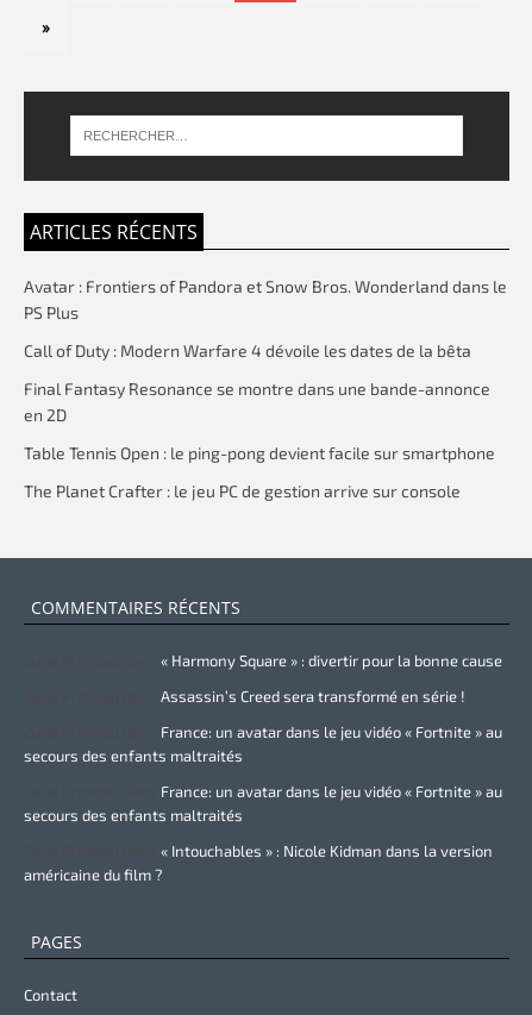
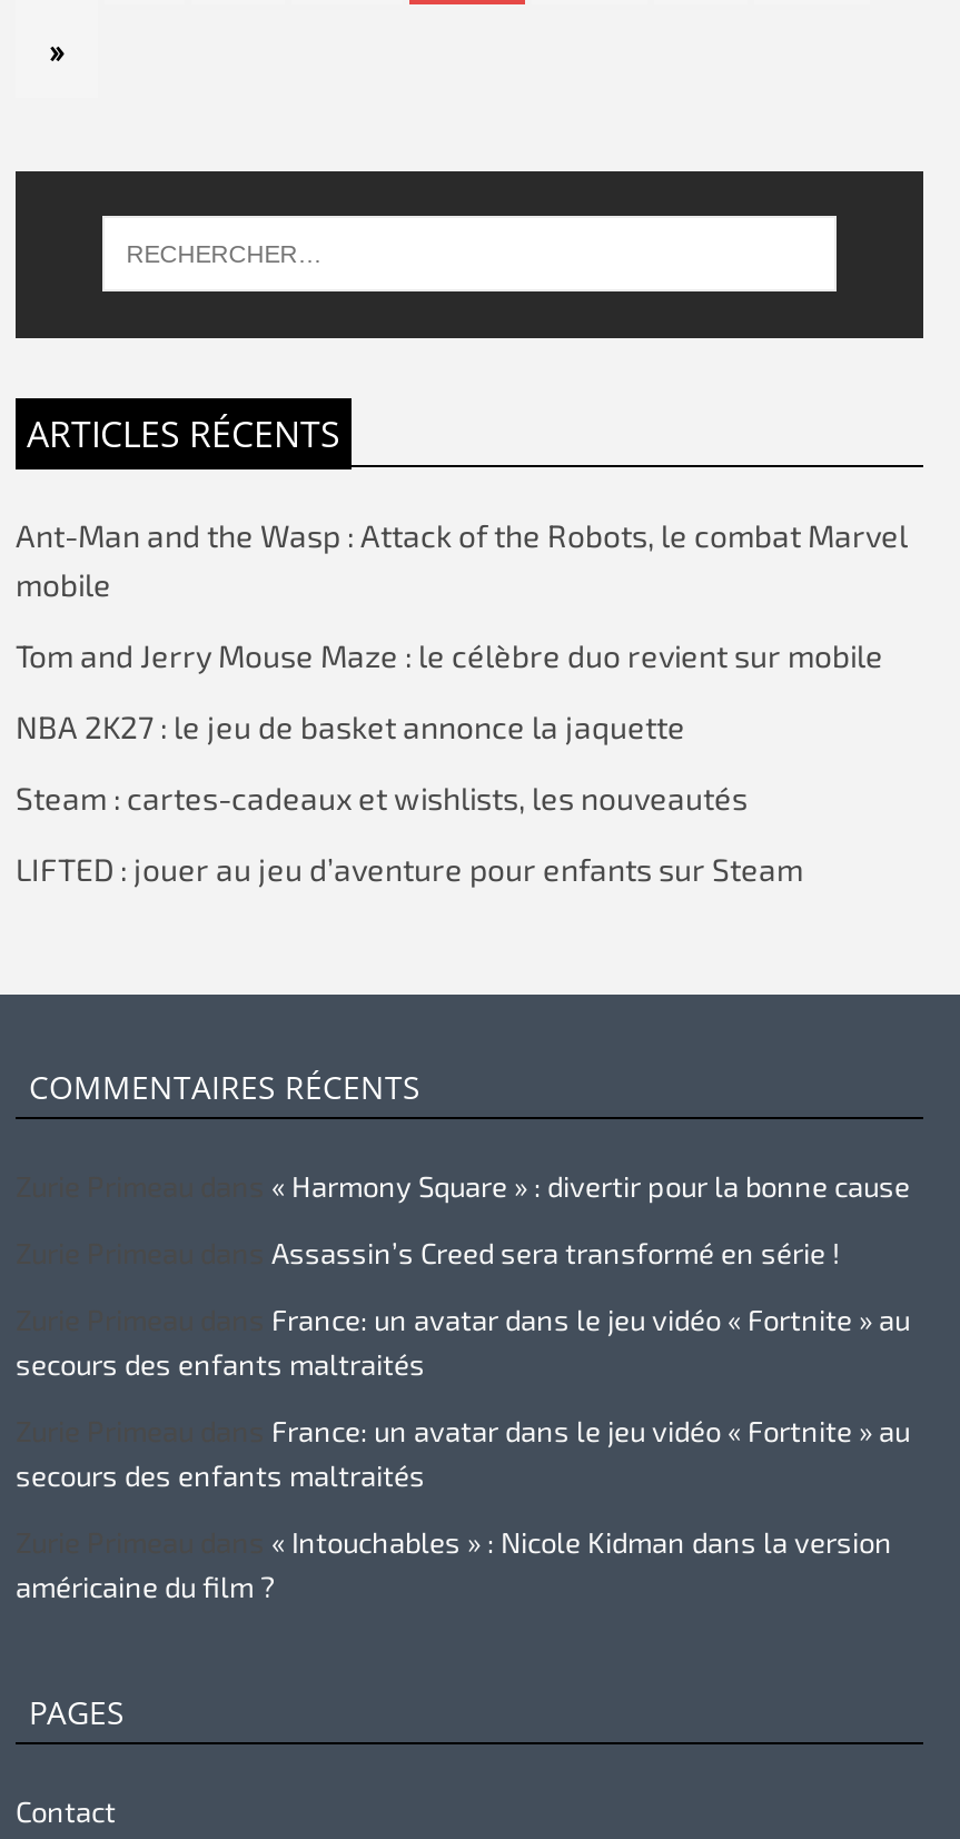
[24,276,507,322] Avatar : Frontiers of Pandora et Snow Bros. Wonderland dans le | PS Plus -> [16,516,908,603] Ant-Man and the Wasp : Attack of the Robots, le combat Marvel | mobile
[24,340,471,360] Call of Duty : Modern Warfare 4 dévoile les dates de la bêta -> [16,636,890,674] Tom and Jerry Mouse Maze : le célèbre duo revient sur mobile
[24,378,490,425] Final Fantasy Resonance se montre dans une bande-annonce | en 2D -> [16,707,685,745] NBA 2K27 : le jeu de basket annonce la jaquette
[24,442,495,463] Table Tennis Open : le ping-pong devient facile sur smartphone -> [16,778,748,816] Steam : cartes-cadeaux et wishlists, les nouveautés
[24,480,461,501] The Planet Crafter : le jeu PC de gestion arrive sur console -> [16,850,803,887] LIFTED : jouer au jeu d’aventure pour enfants sur Steam

